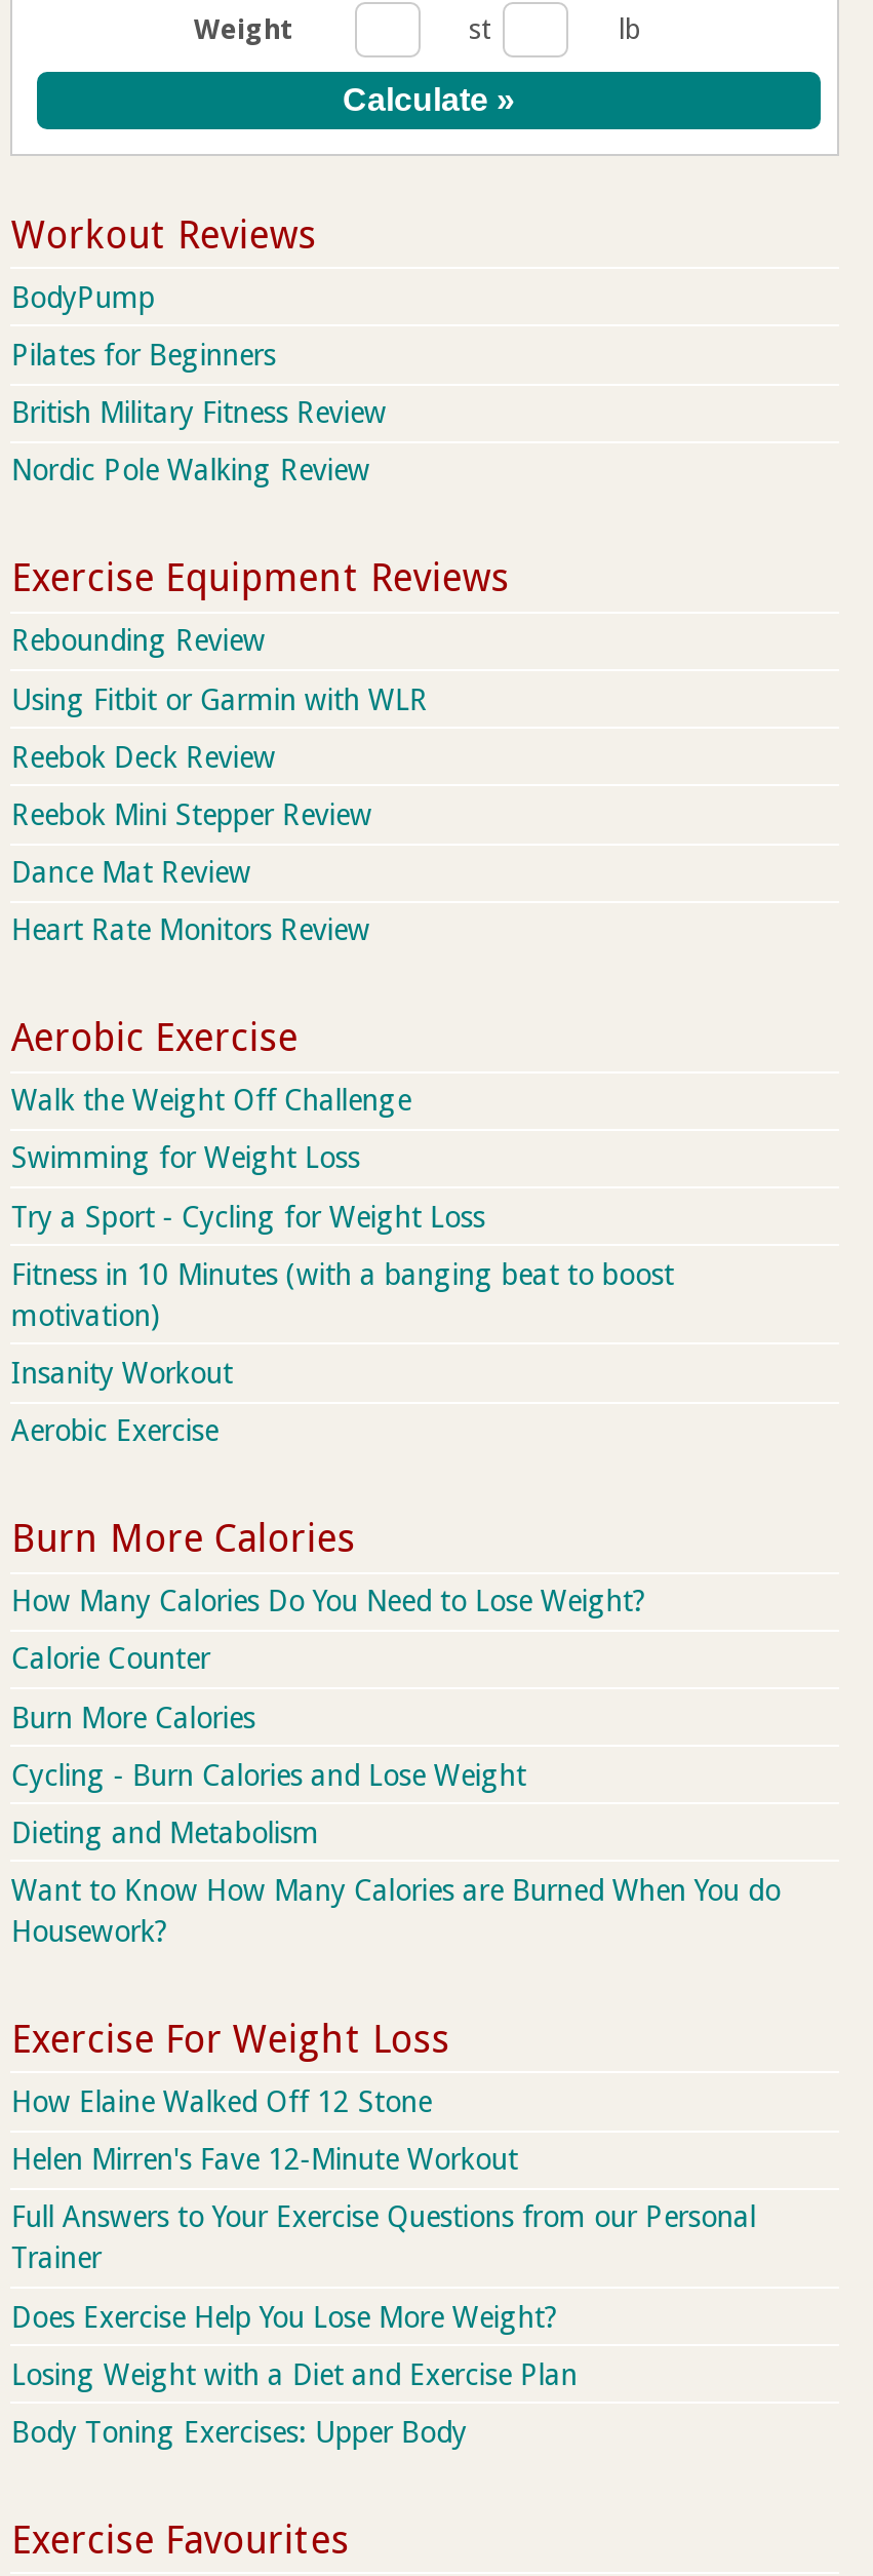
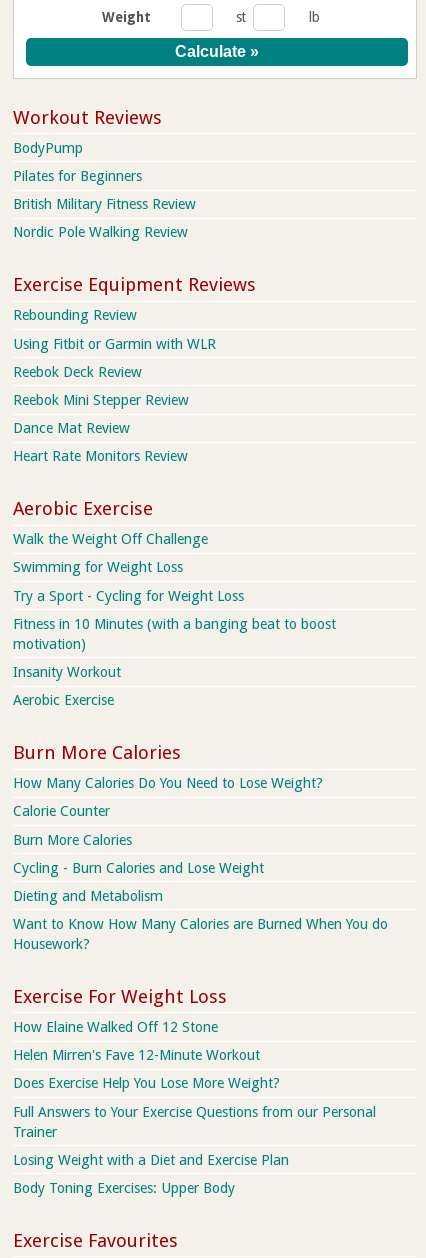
moved [11,2201,756,2275] -> [13,1104,376,1140]: Full Answers to Your Exercise Questions from our Personal | Trainer
moved [11,2300,559,2333] -> [13,1075,280,1091]: Does Exercise Help You Lose More Weight?

